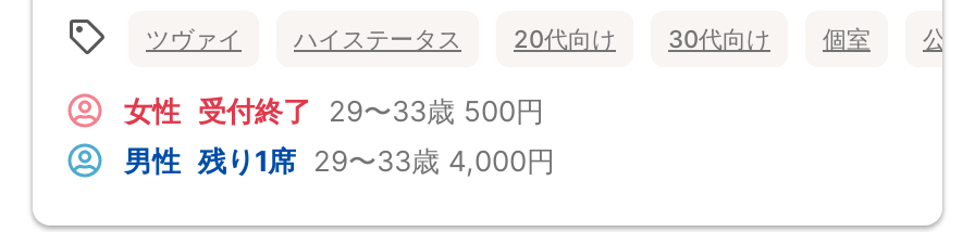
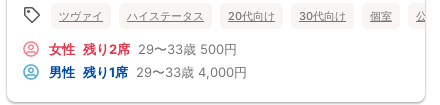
[124,94,544,129] 女性 受付終了 29〜33歳 500円 -> [49,41,237,57] 女性 残り2席 29〜33歳 500円

